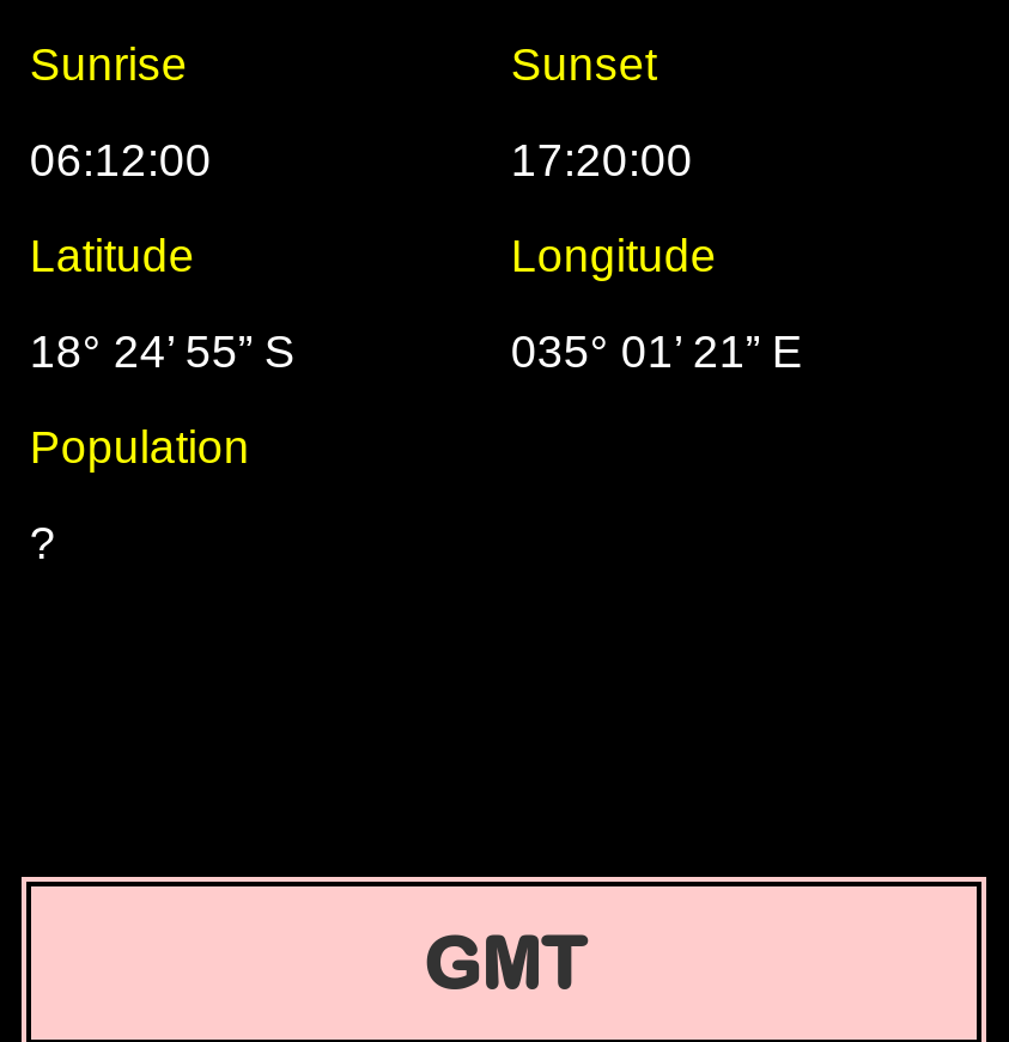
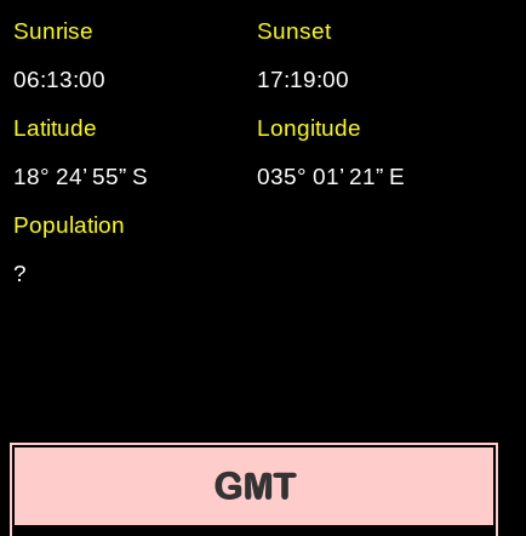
[30,135,212,185] 06:12:00 -> [14,67,106,92] 06:13:00
[511,135,693,185] 17:20:00 -> [257,67,350,92] 17:19:00

